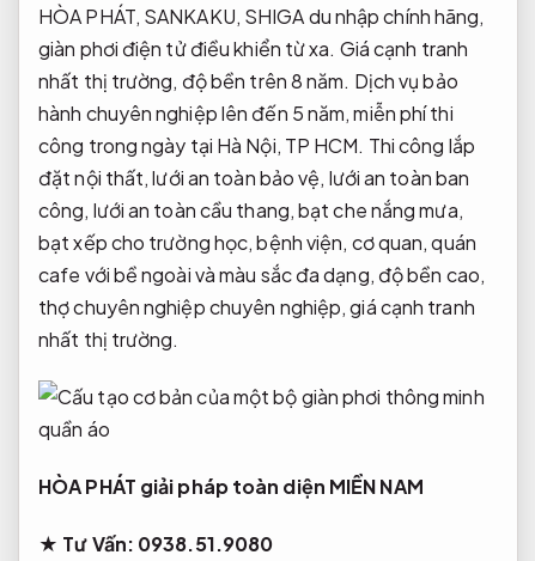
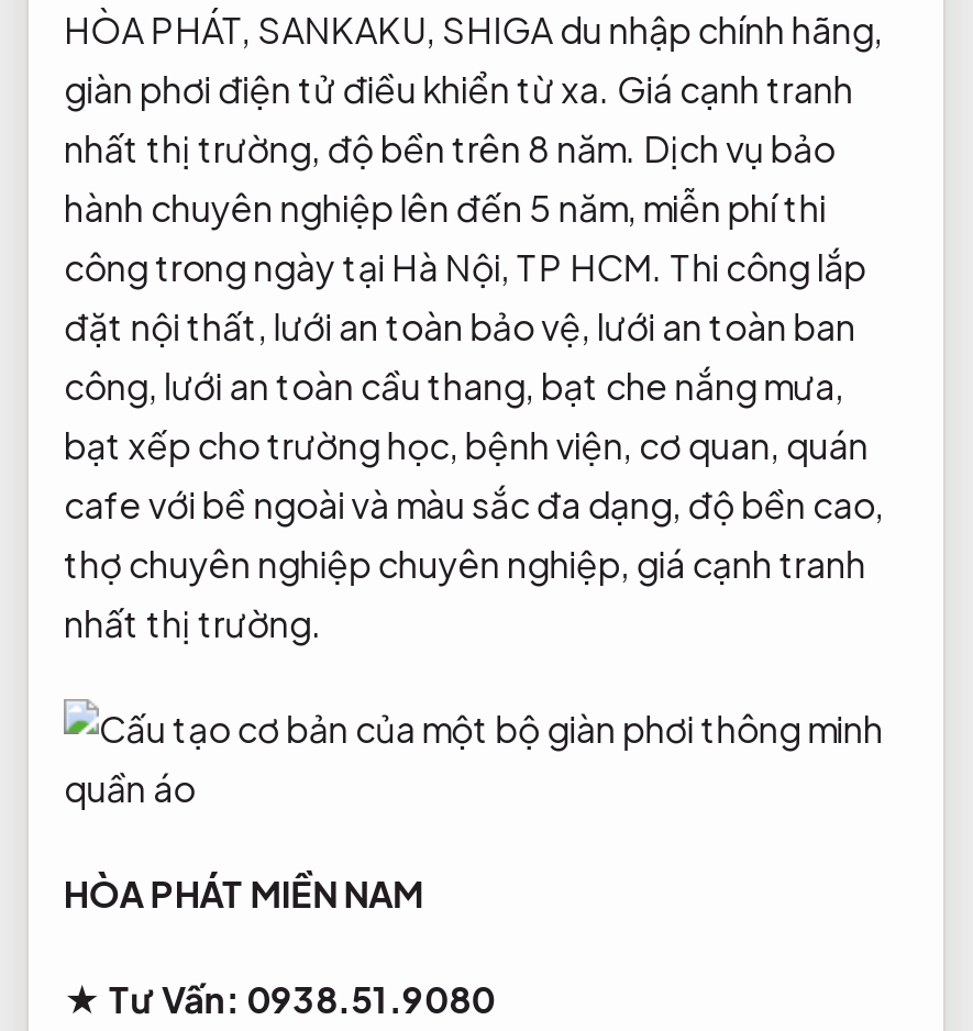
[38,473,423,499] HÒA PHÁT giải pháp toàn diện MIỀN NAM -> [64,870,424,916] HÒA PHÁT MIỀN NAM

